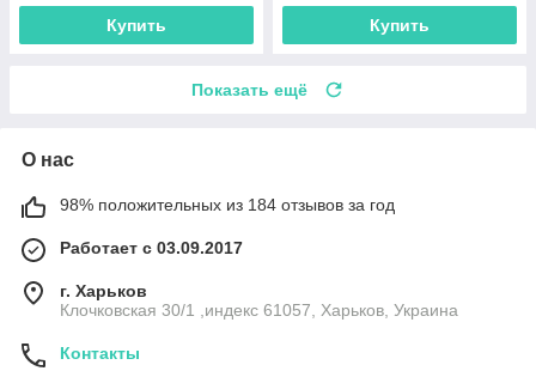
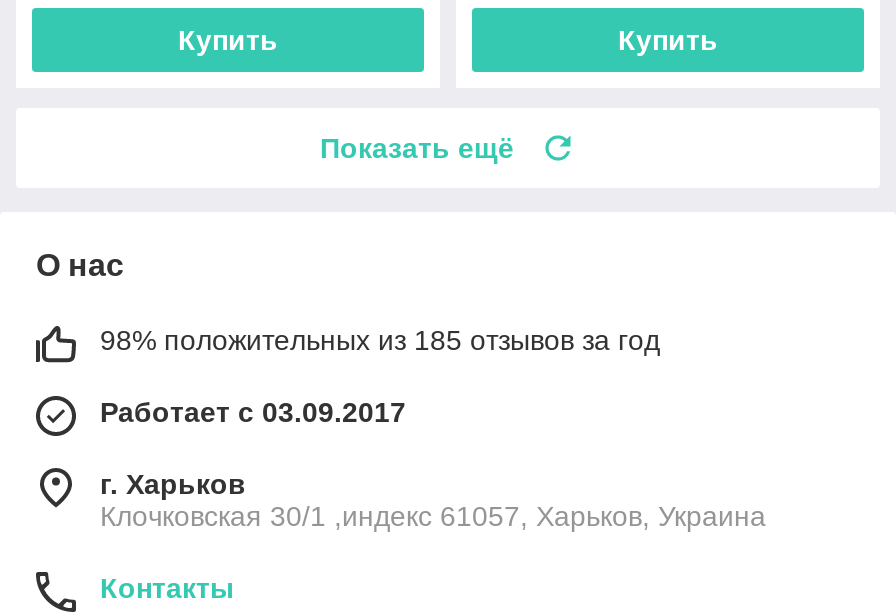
[60,196,395,215] 98% положительных из 184 отзывов за год -> [100,325,660,357] 98% положительных из 185 отзывов за год

